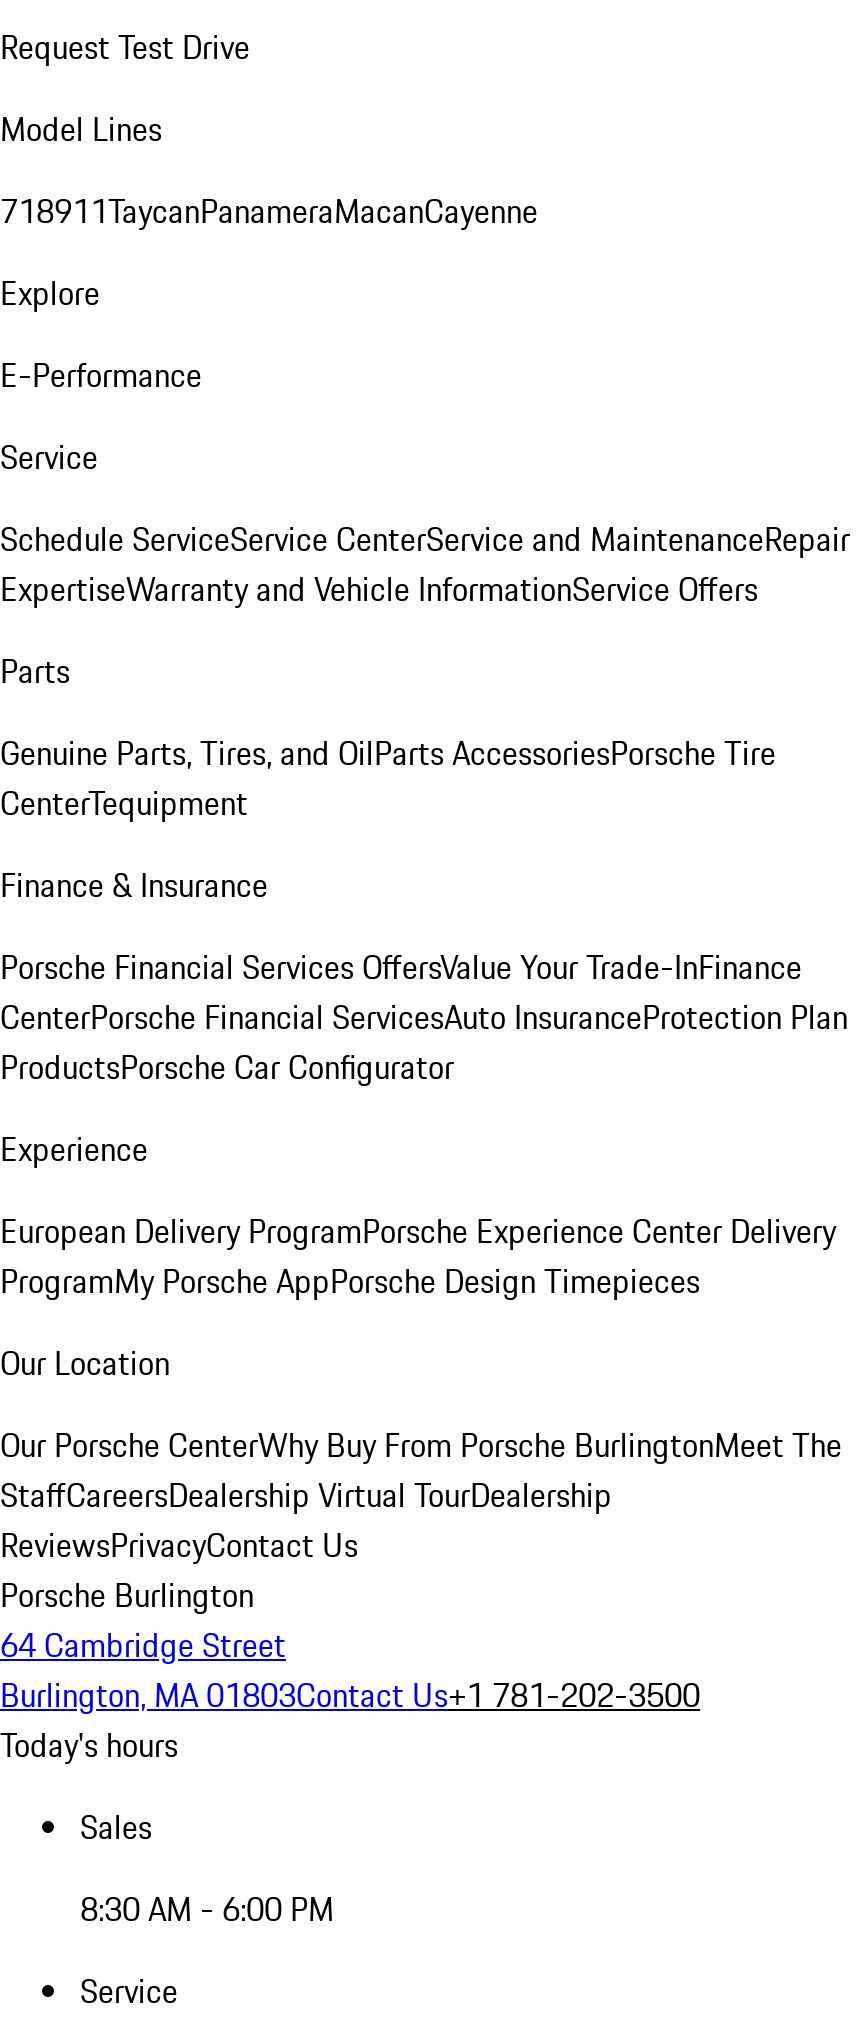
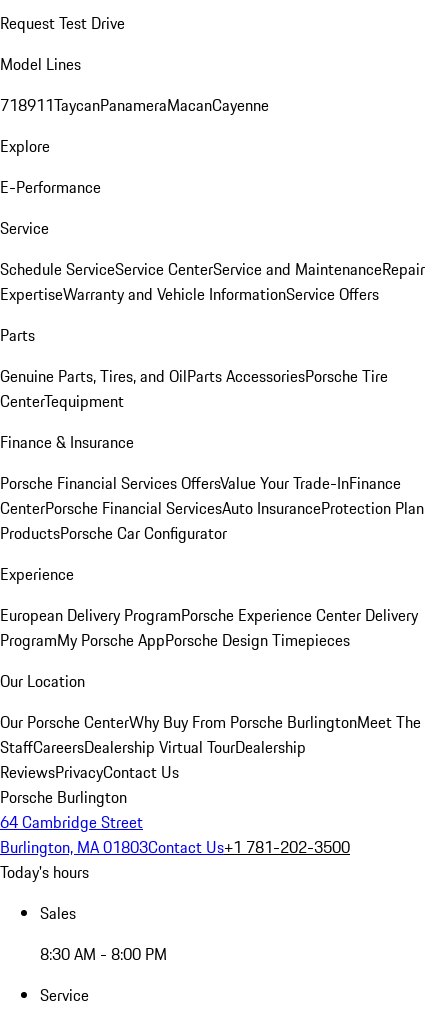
[80,1885,334,1933] 8:30 AM - 6:00 PM -> [40,942,167,966] 8:30 AM - 8:00 PM

